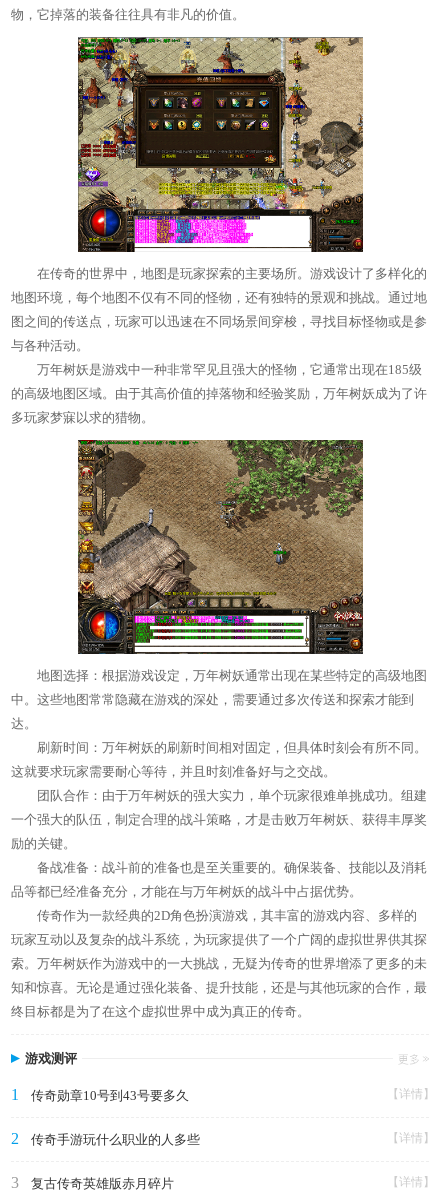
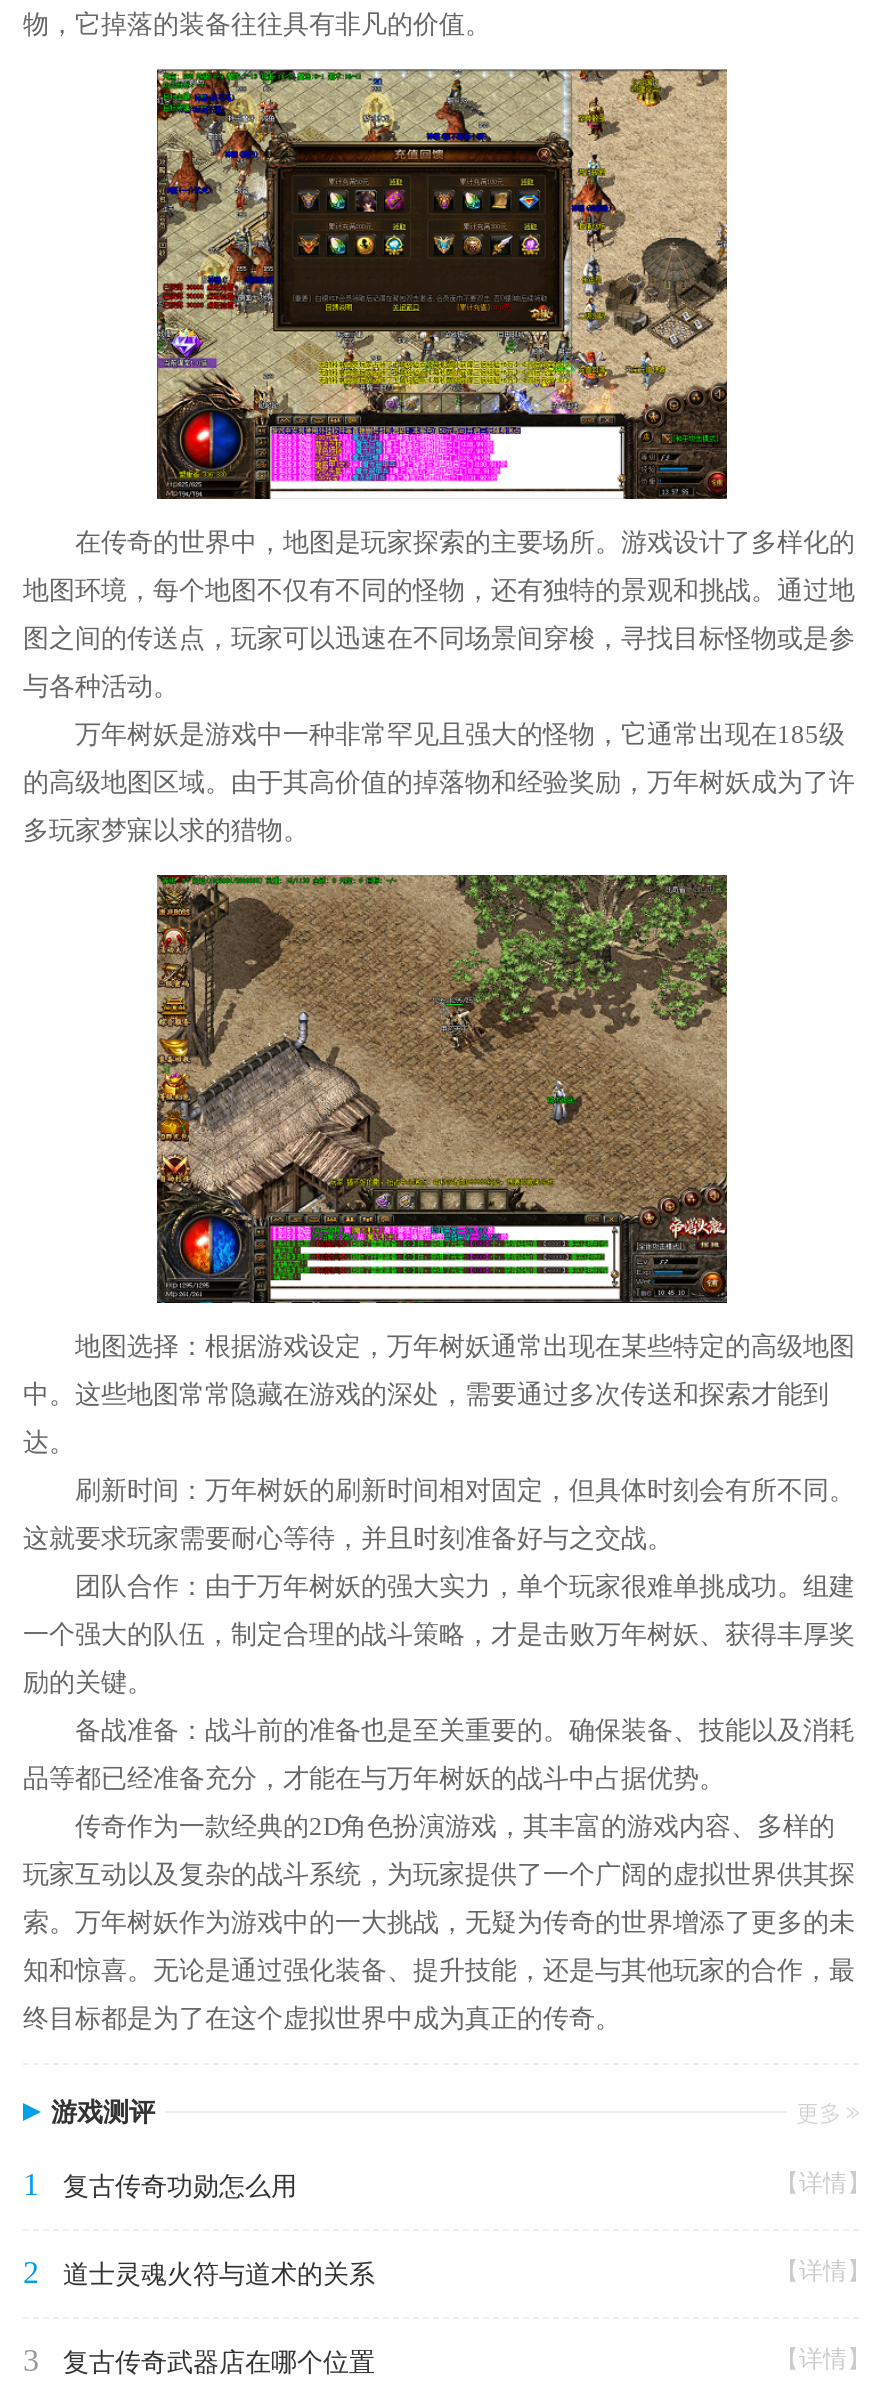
[31,1088,189,1103] 传奇勋章10号到43号要多久 -> [63,2170,297,2200] 复古传奇功勋怎么用
[31,1132,200,1147] 传奇手游玩什么职业的人多些 -> [63,2258,375,2288] 道士灵魂火符与道术的关系
[31,1176,174,1191] 复古传奇英雄版赤月碎片 -> [63,2346,375,2376] 复古传奇武器店在哪个位置

